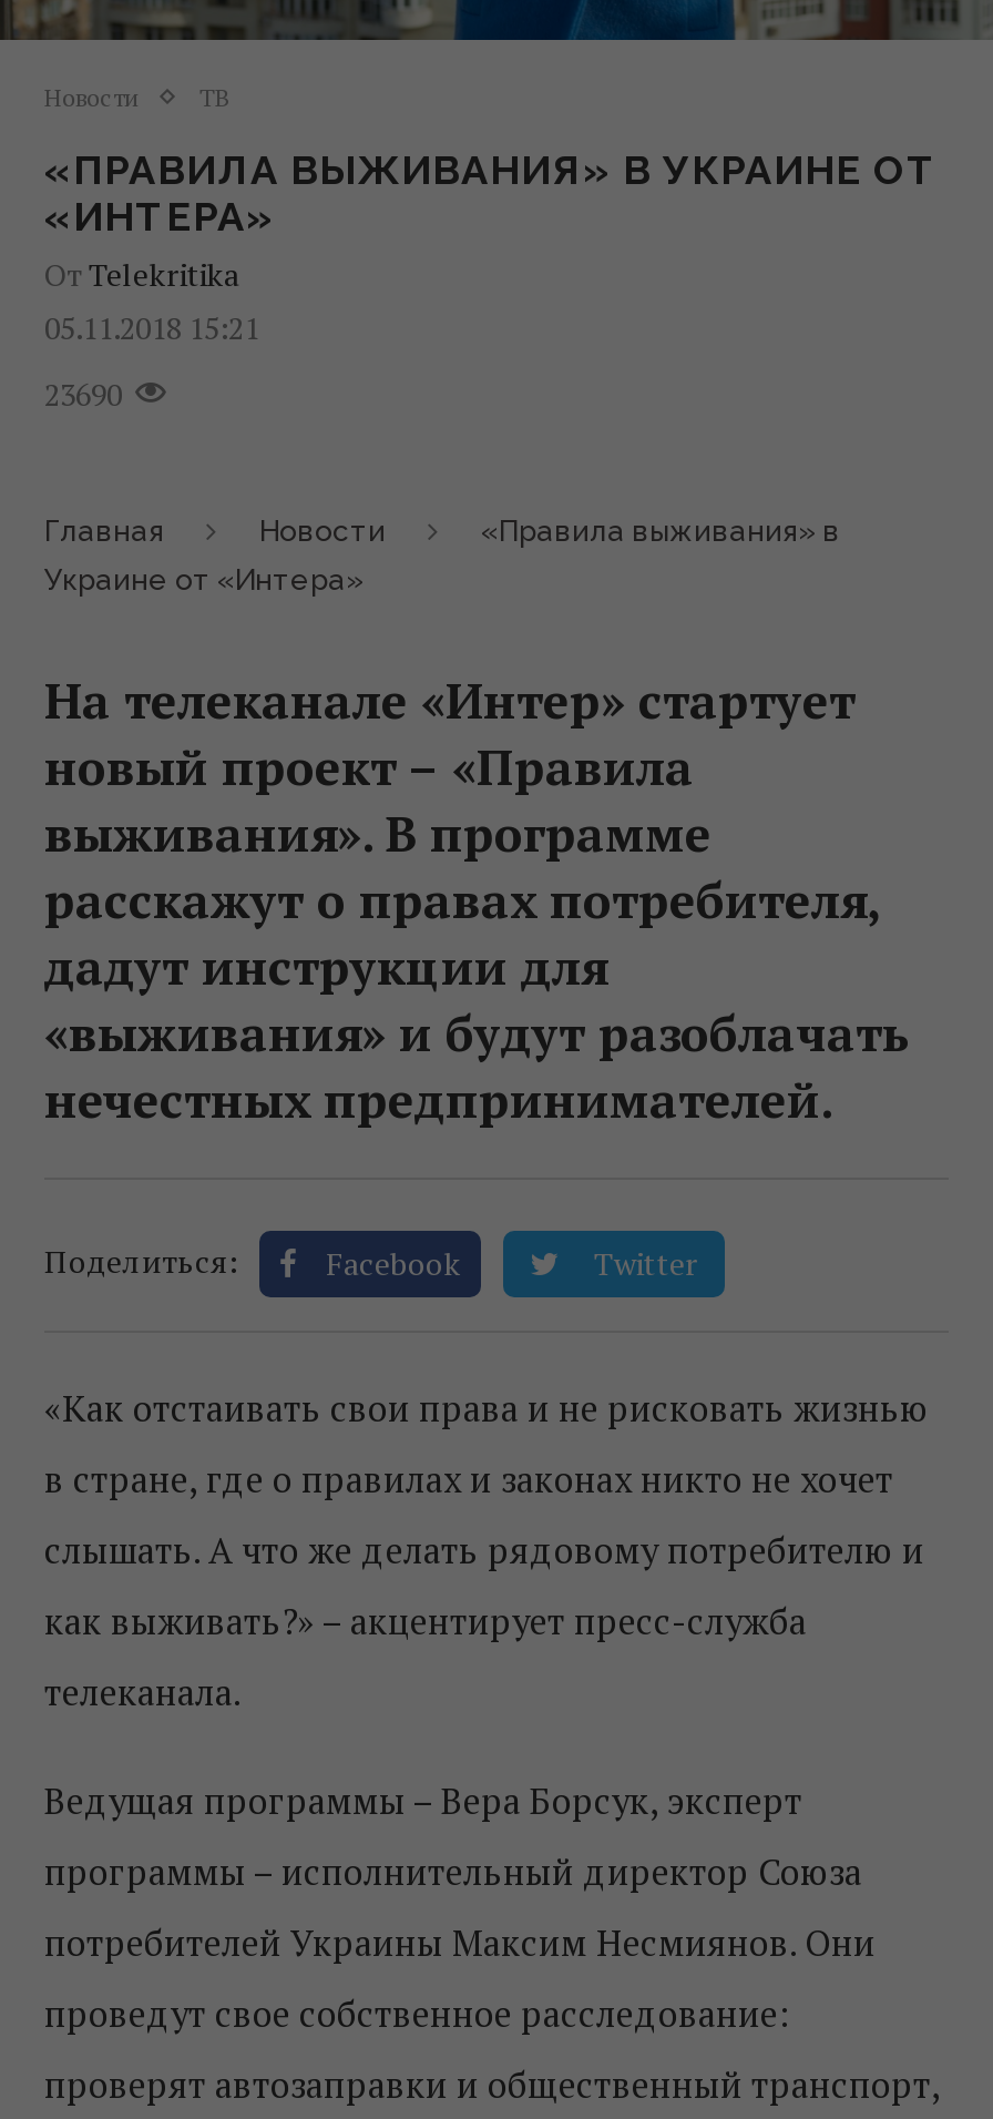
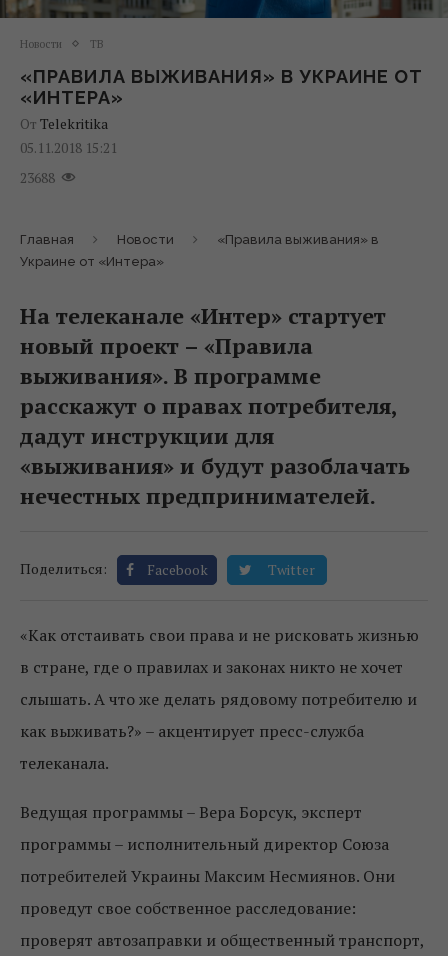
[44,372,122,414] 23690 -> [20,168,55,187] 23688

